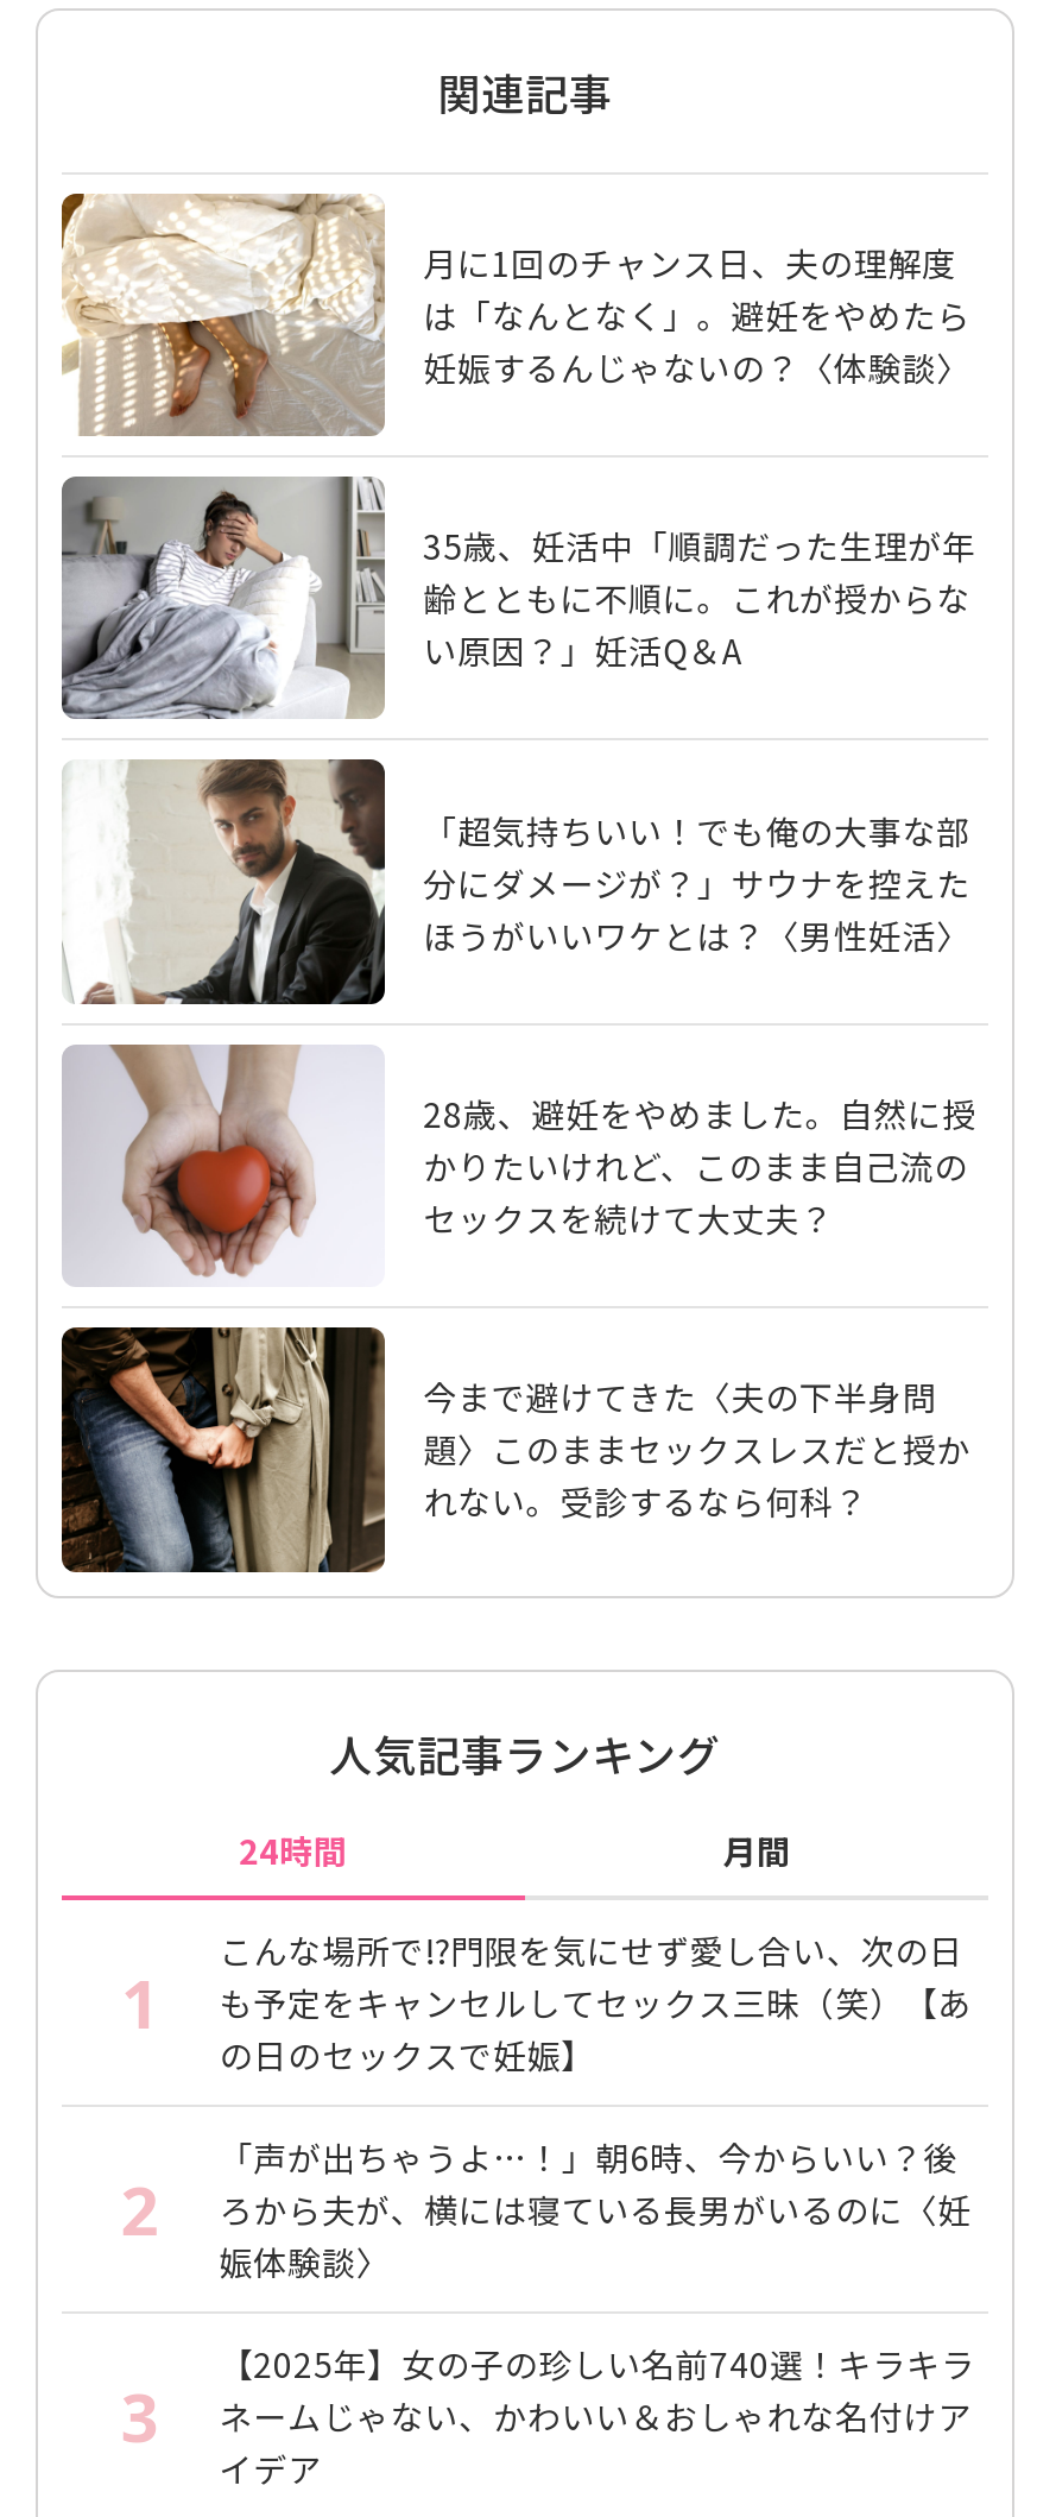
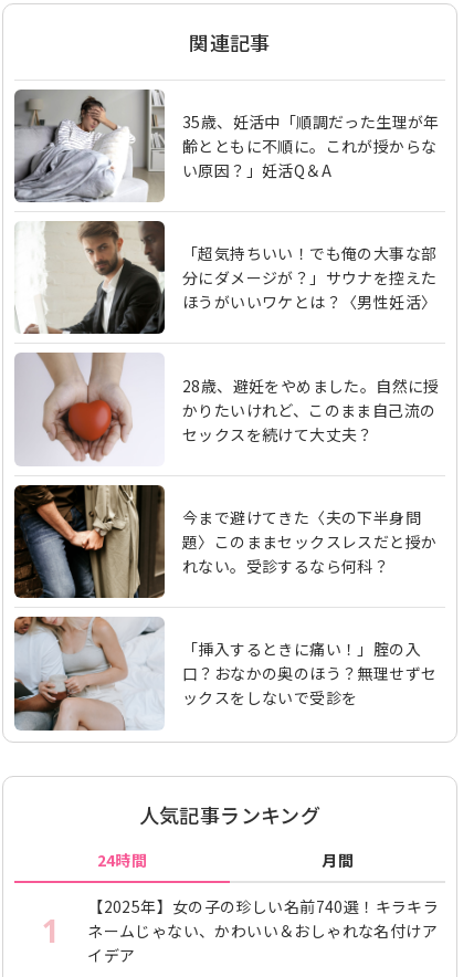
[59,191,970,436] [image] | 月に1回のチャンス日、夫の理解度 | は「なんとなく」。避妊をやめたら | 妊娠するんじゃないの？〈体験談〉 -> none
none -> [13,616,437,732] [image] | 「挿入するときに痛い！」腟の入 | 口？おなかの奥のほう？無理せずセ | ックスをしないで受診を
[121,1926,972,2254] こんな場所で!?門限を気にせず愛し合い、次の日 | も予定をキャンセルしてセックス三昧（笑）【あ | の日のセックスで妊娠】 | 2 -> none
[121,2132,972,2460] 「声が出ちゃうよ…！」朝6時、今からいい？後 | ろから夫が、横には寝ている長男がいるのに〈妊 | 娠体験談〉 | 3 -> none

